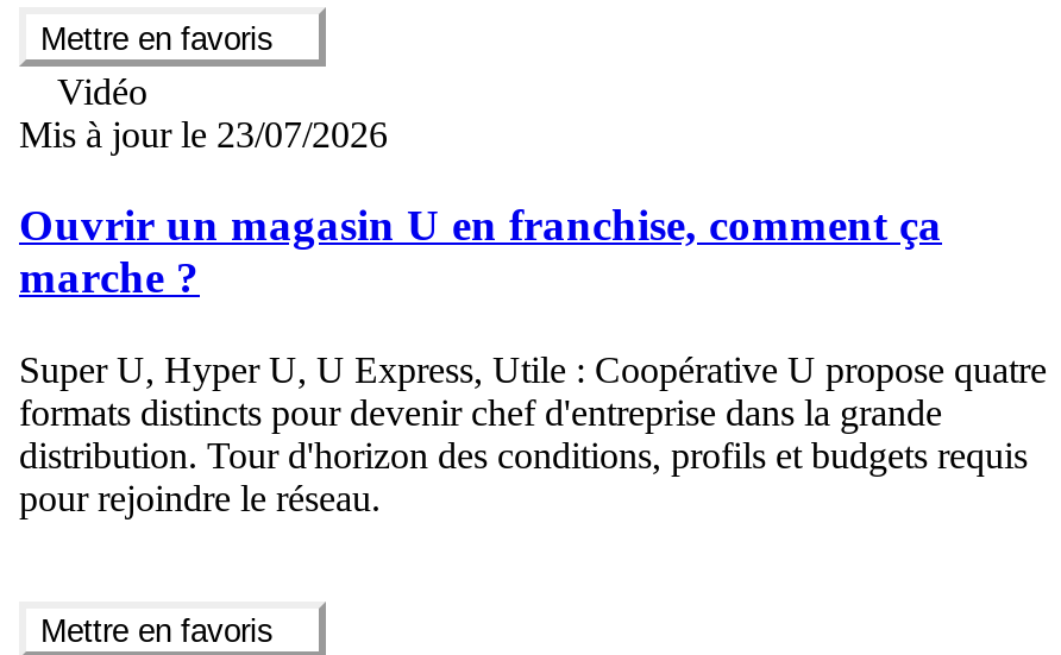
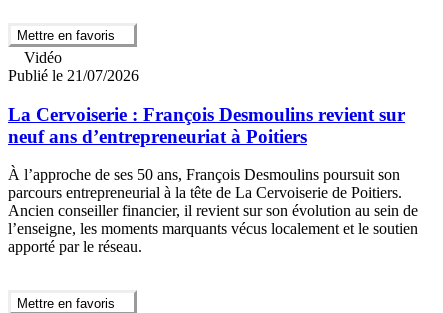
[19,113,388,153] Mis à jour le 23/07/2026 -> [8,67,139,84] Publié le 21/07/2026
[19,200,942,302] Ouvrir un magasin U en franchise, comment ça | marche ? -> [8,104,405,147] La Cervoiserie : François Desmoulins revient sur | neuf ans d’entrepreneuriat à Poitiers
[19,349,1047,518] Super U, Hyper U, U Express, Utile : Coopérative U propose quatre | formats distincts pour devenir chef d'entreprise dans la grande | distribution. Tour d'horizon des conditions, profils et budgets requis | pour rejoindre le réseau. -> [8,166,418,255] À l’approche de ses 50 ans, François Desmoulins poursuit son | parcours entrepreneurial à la tête de La Cervoiserie de Poitiers. | Ancien conseiller financier, il revient sur son évolution au sein de | l’enseigne, les moments marquants vécus localement et le soutien | apporté par le réseau.

